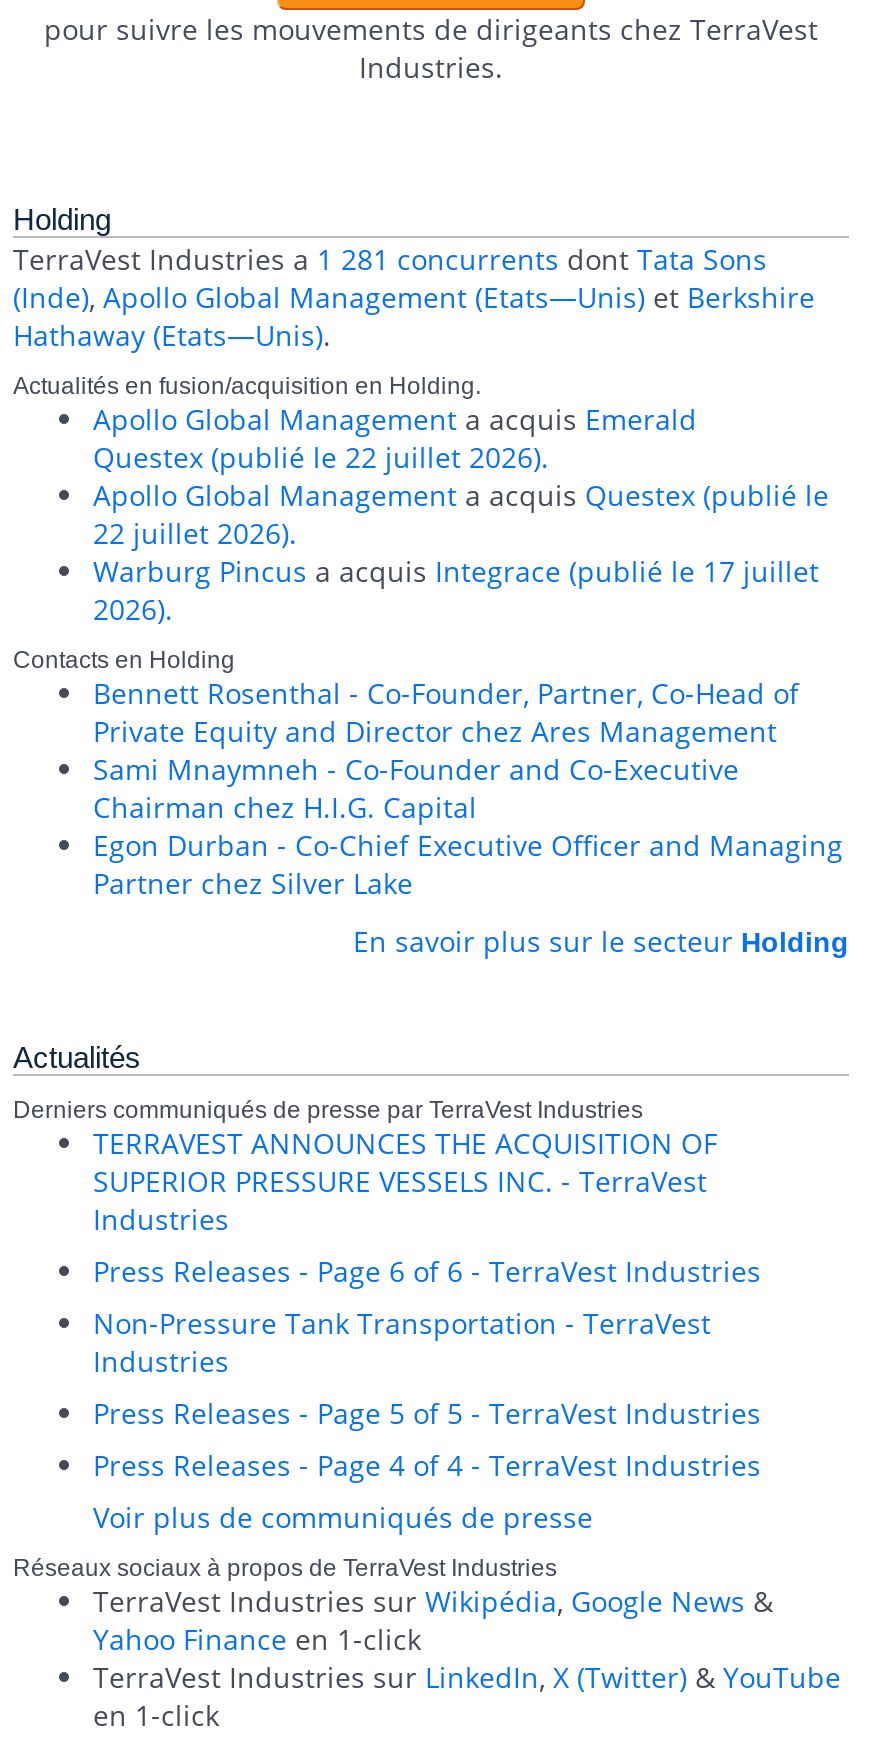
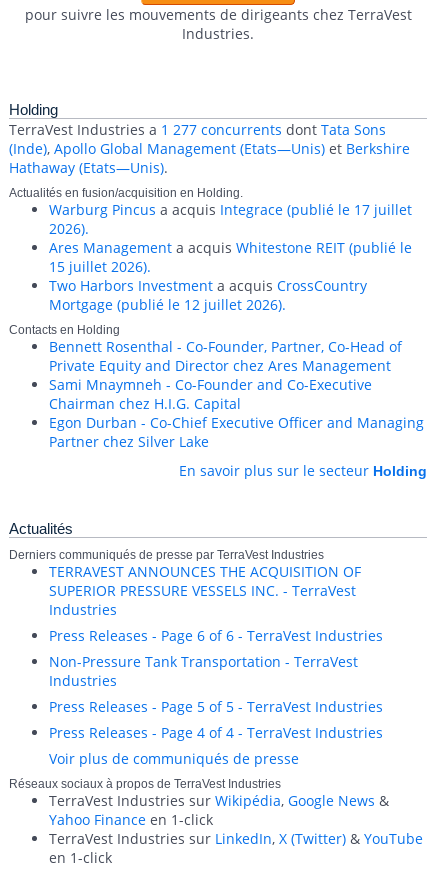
[13,240,767,278] TerraVest Industries a1 281 concurrentsdontTata Sons -> [9,120,386,139] TerraVest Industries a1 277 concurrentsdontTata Sons
[93,400,829,552] Apollo Global Management a acquis Emerald | Questex (publié le 22 juillet 2026). | Apollo Global Management a acquis Questex (publié le | 22 juillet 2026). -> none
moved [93,552,819,628] -> [49,200,412,238]: Warburg Pincus a acquis Integrace (publié le 17 juillet | 2026).
none -> [49,238,412,314] Ares Management a acquis Whitestone REIT (publié le | 15 juillet 2026). | Two Harbors Investment a acquis CrossCountry | Mortgage (publié le 12 juillet 2026).

